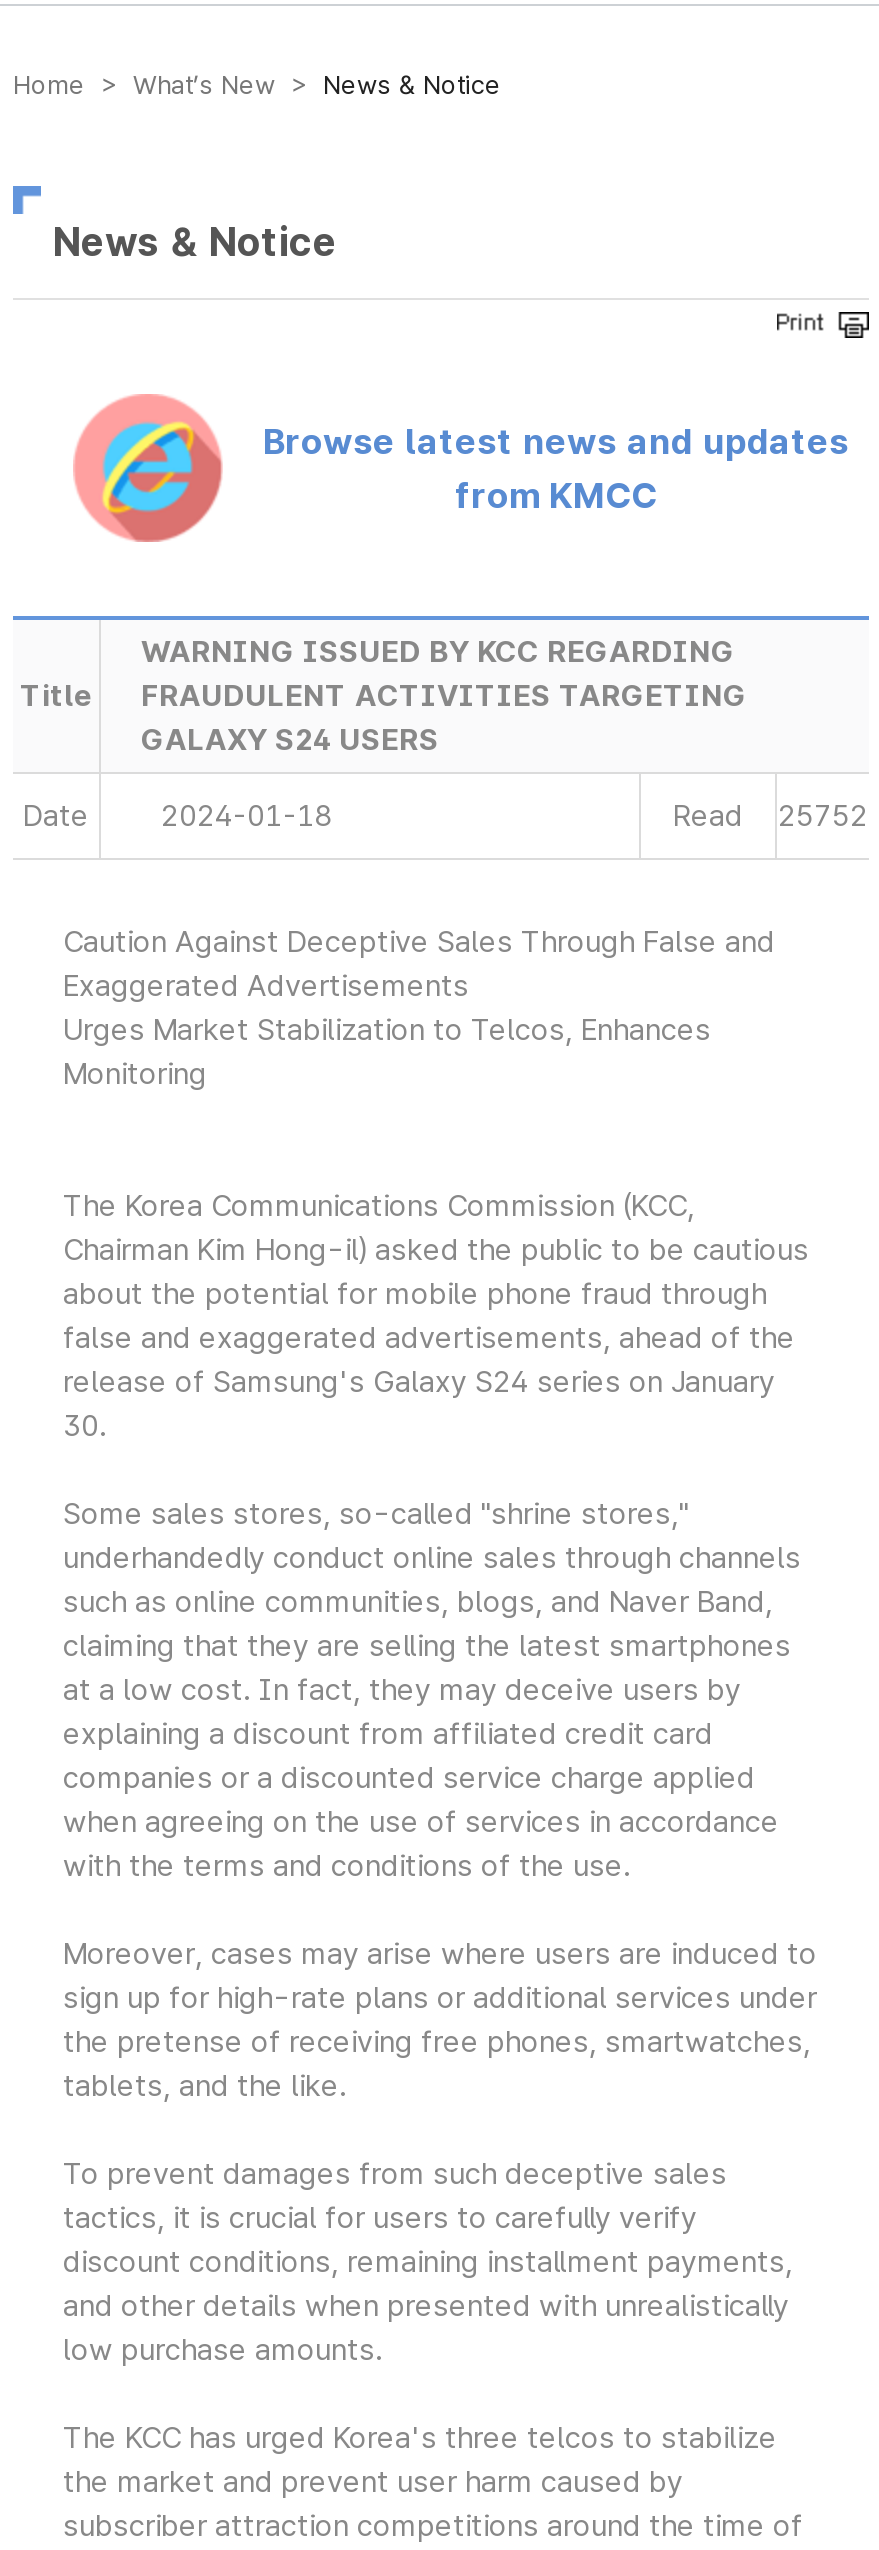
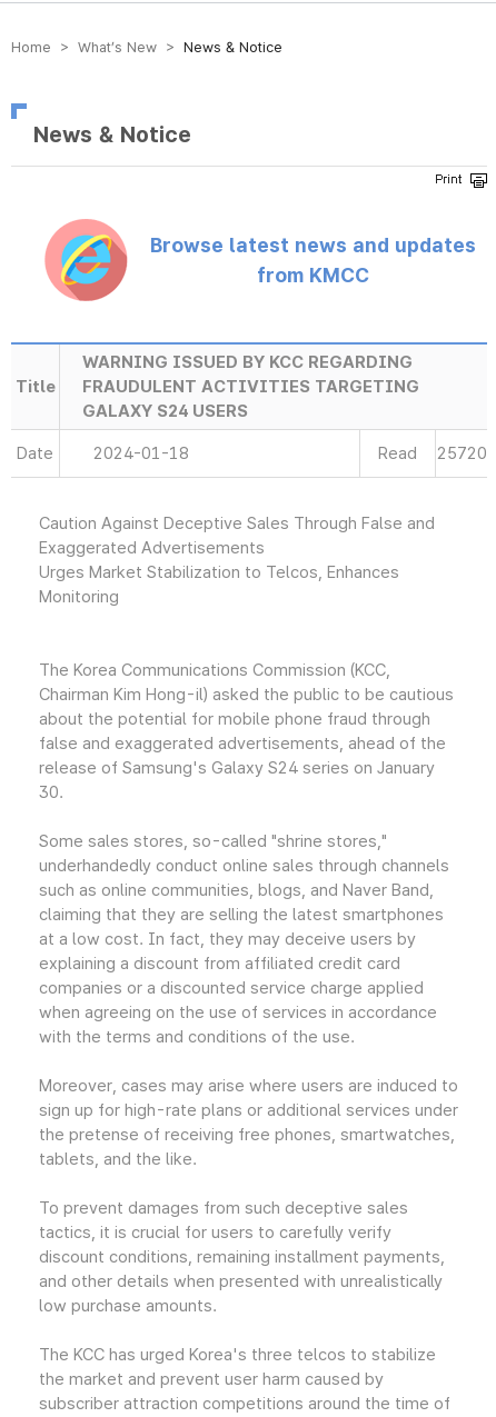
[673,798,868,834] Read 25752 -> [378,443,487,463] Read 25720

